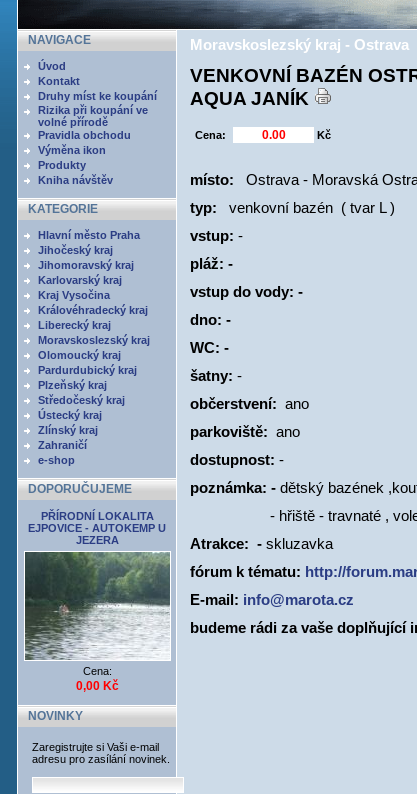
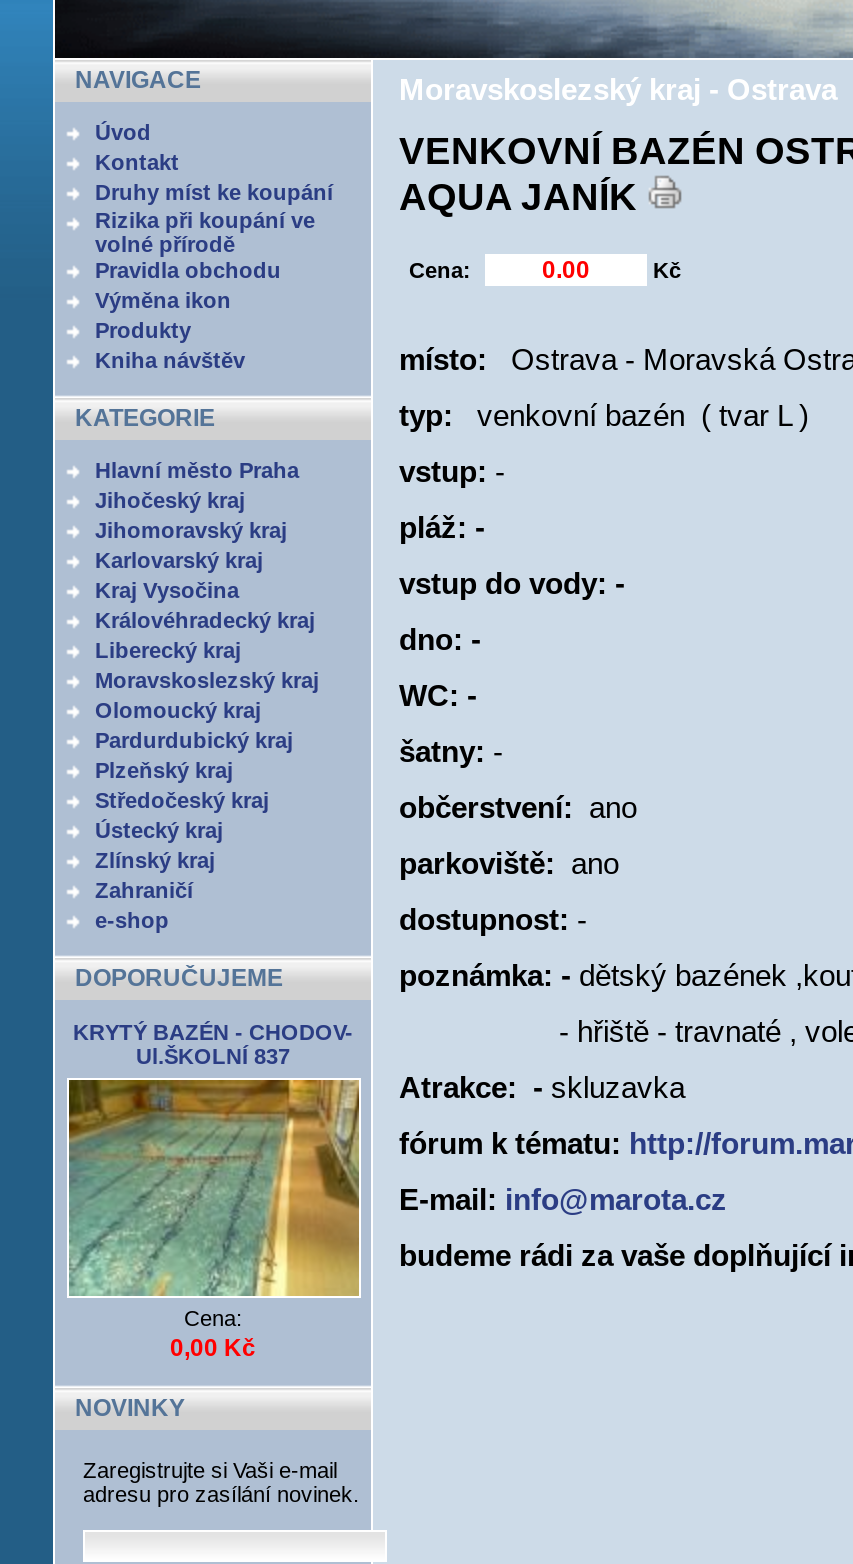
[28,510,166,546] PŘÍRODNÍ LOKALITA | EJPOVICE - AUTOKEMP U | JEZERA -> [73,1020,353,1068] KRYTÝ BAZÉN - CHODOV- | Ul.ŠKOLNÍ 837
[25,542,171,661] [image] -> [67,1084,361,1298] [image]

